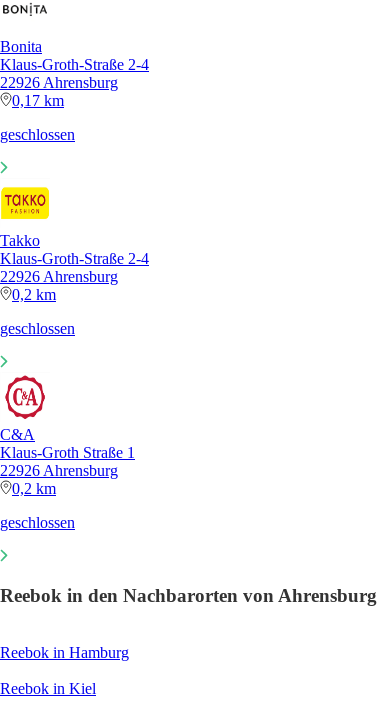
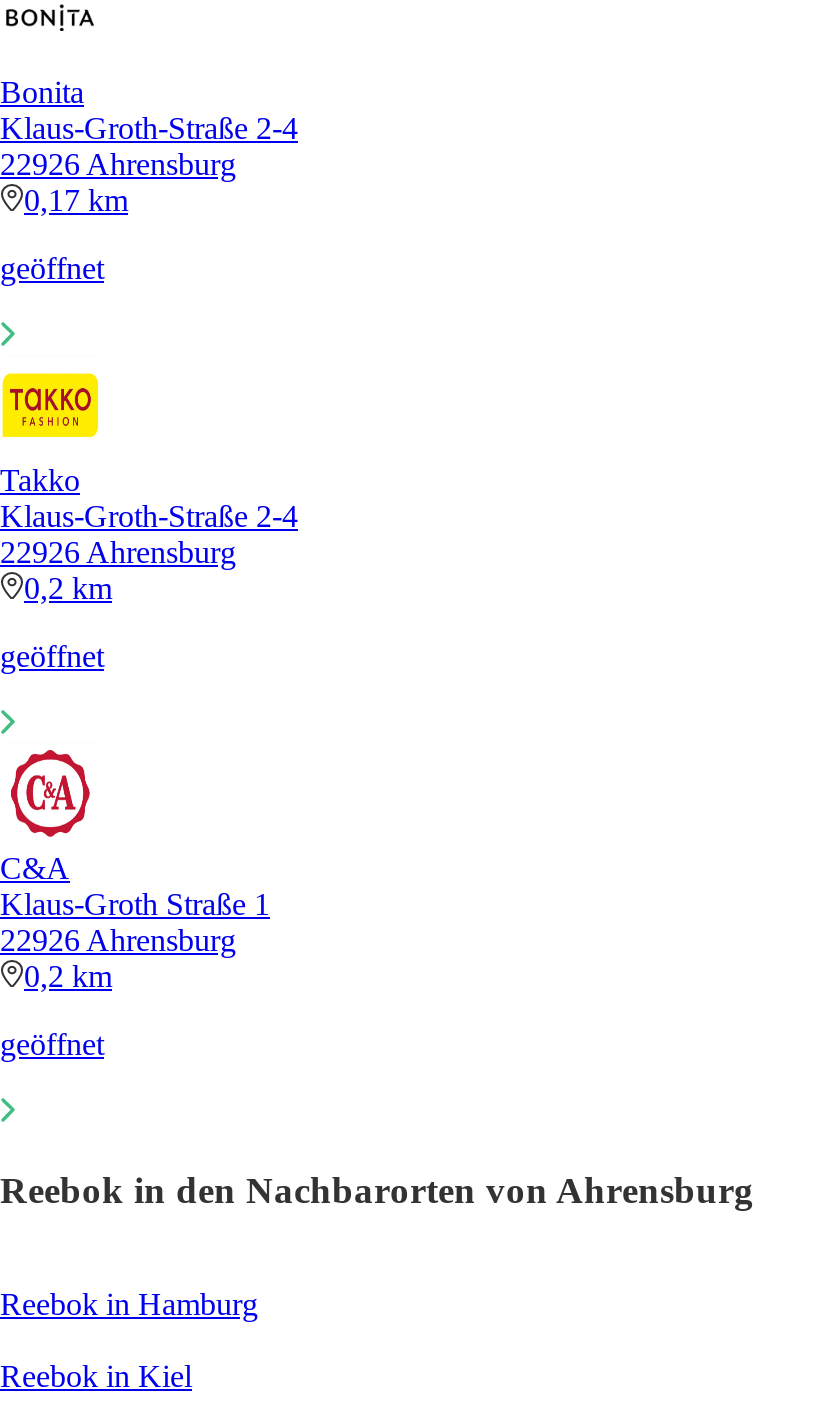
[0,126,75,143] geschlossen -> [0,252,104,286] geöffnet
[0,320,75,337] geschlossen -> [0,640,104,674] geöffnet
[0,514,75,531] geschlossen -> [0,1028,104,1062] geöffnet

